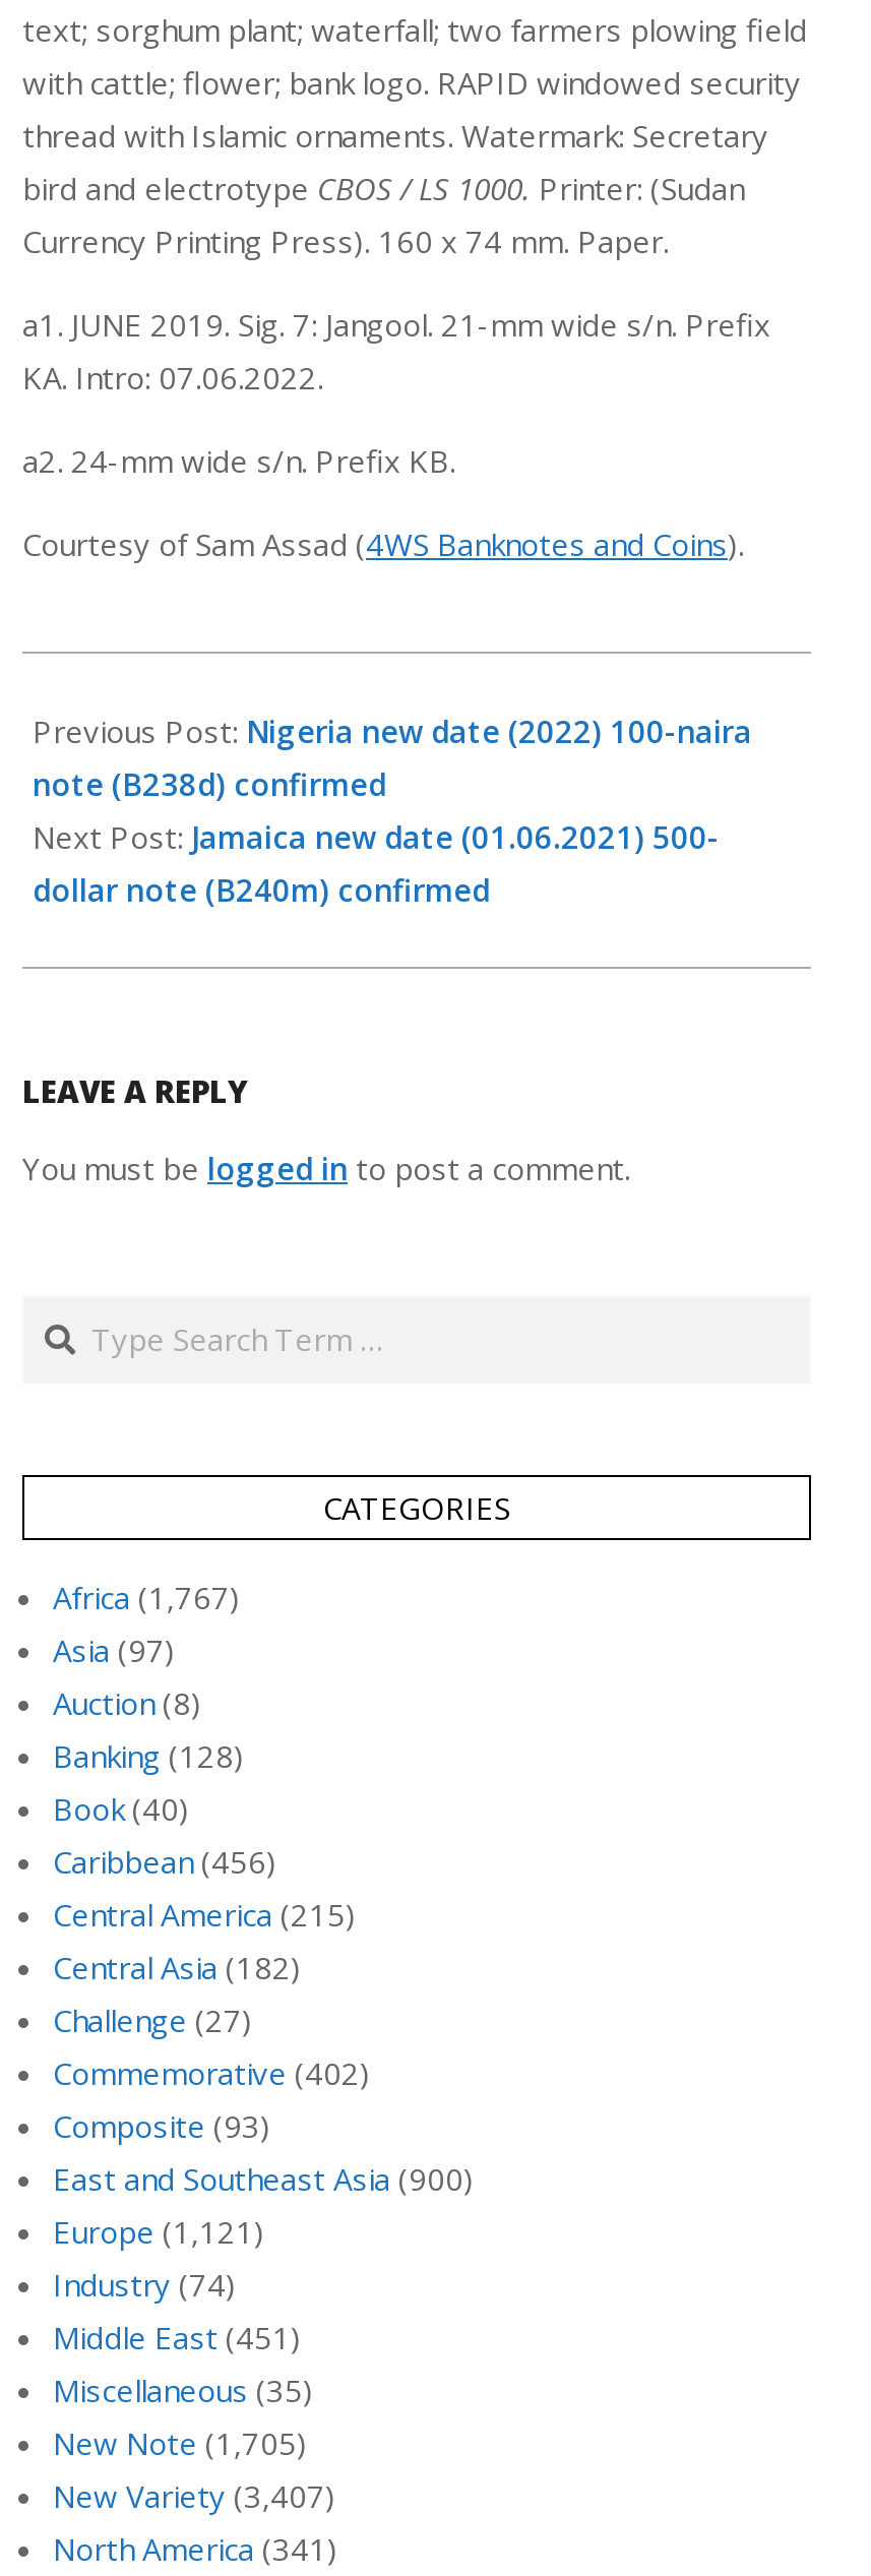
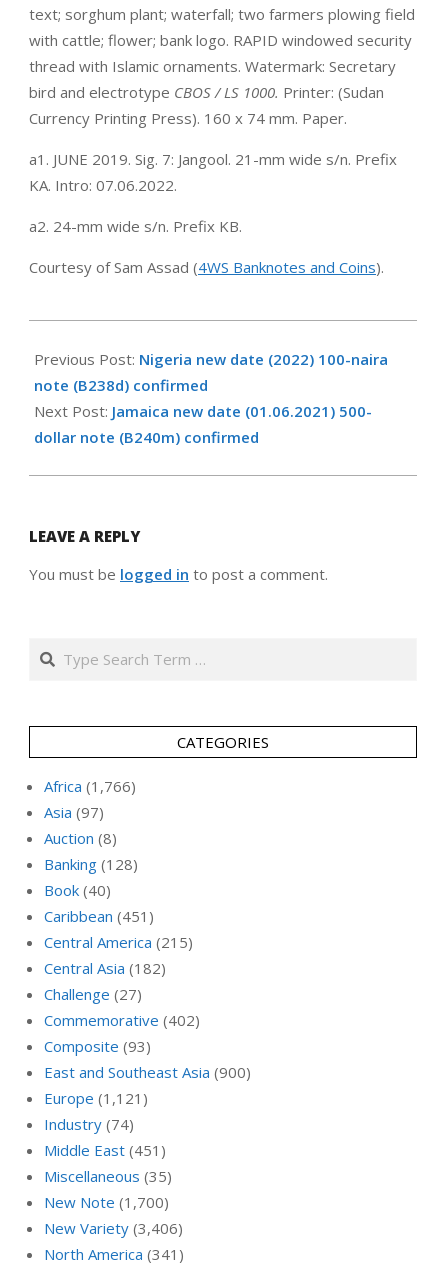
[53,1575,240,1616] Africa (1,767) -> [44,776,136,796] Africa (1,766)
[53,1840,276,1880] Caribbean (456) -> [44,906,154,926] Caribbean (451)
[53,2421,307,2462] New Note (1,705) -> [44,1192,169,1212] New Note (1,700)
[53,2474,335,2515] New Variety (3,407) -> [44,1218,183,1238] New Variety (3,406)

